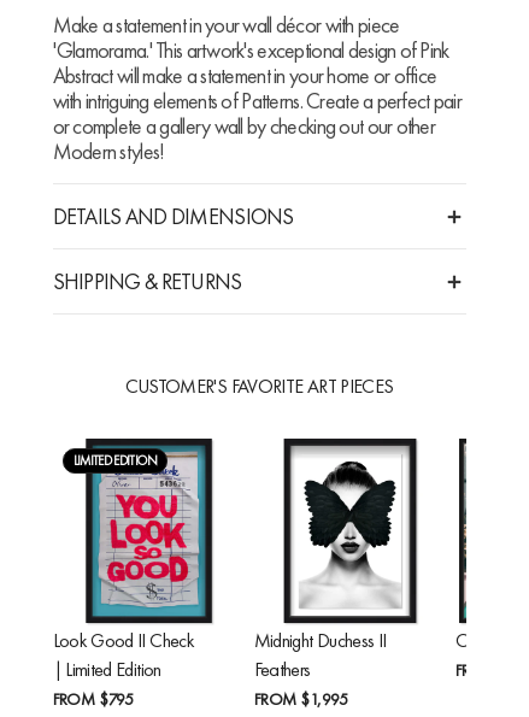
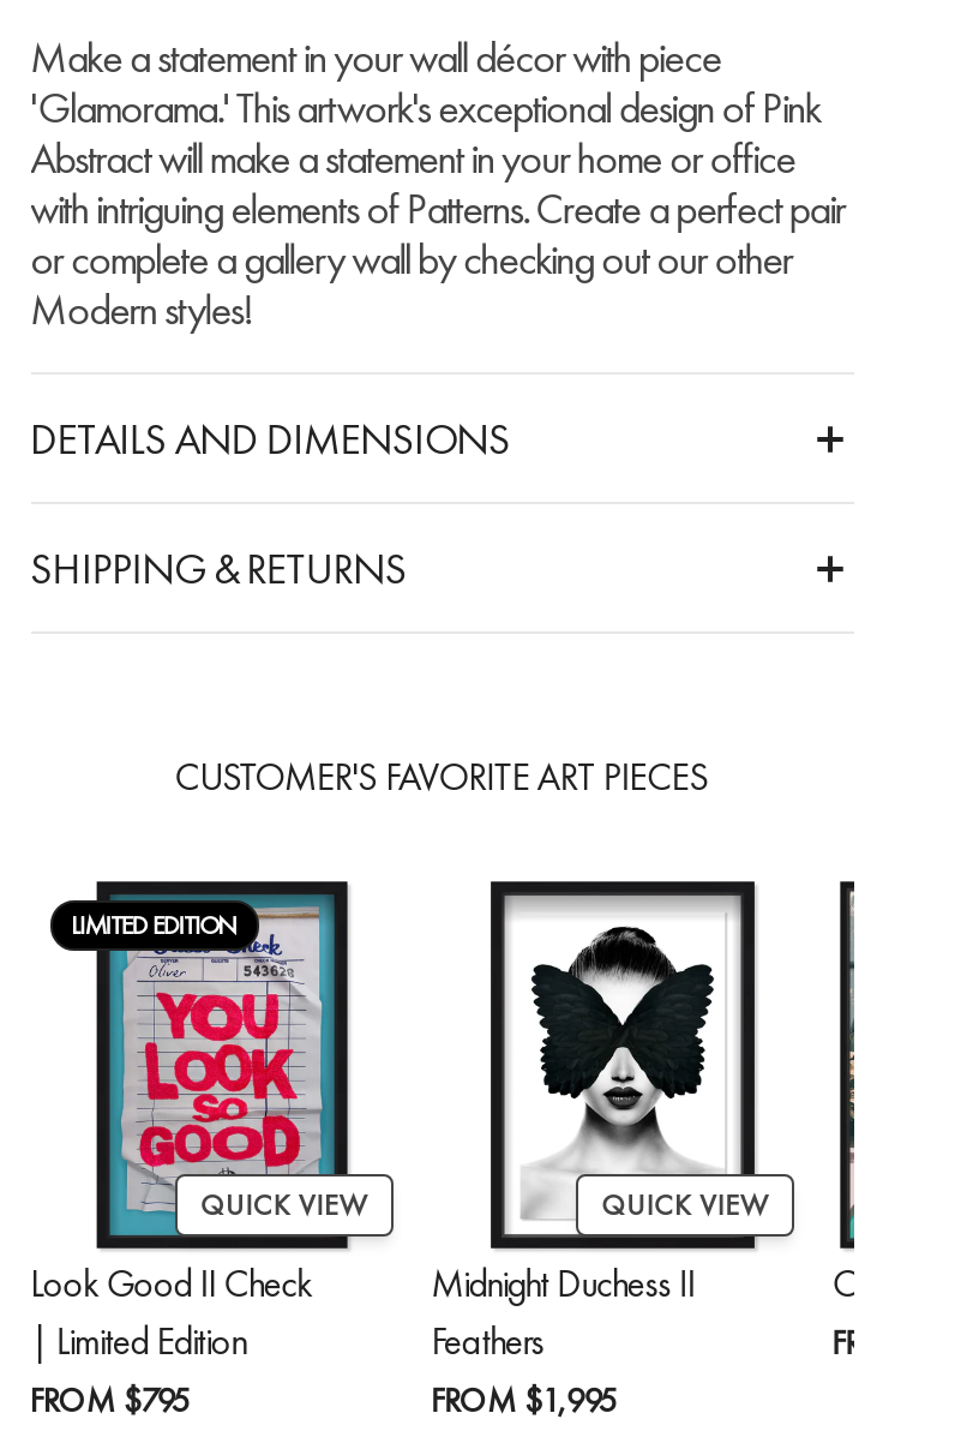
none -> [201,1185,366,1224] QUICK VIEW
none -> [602,1185,767,1224] QUICK VIEW

